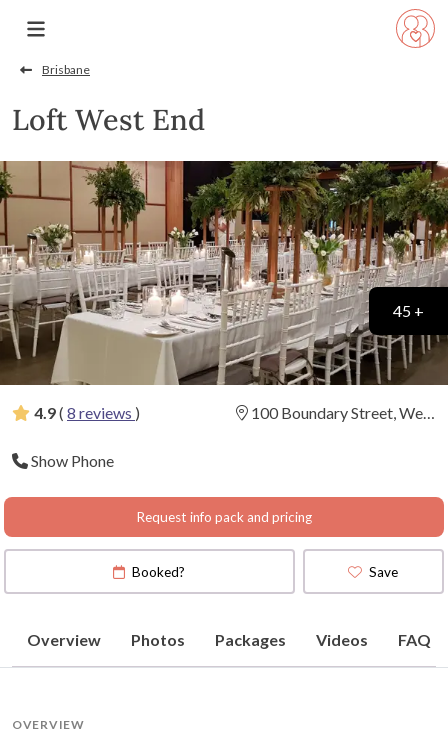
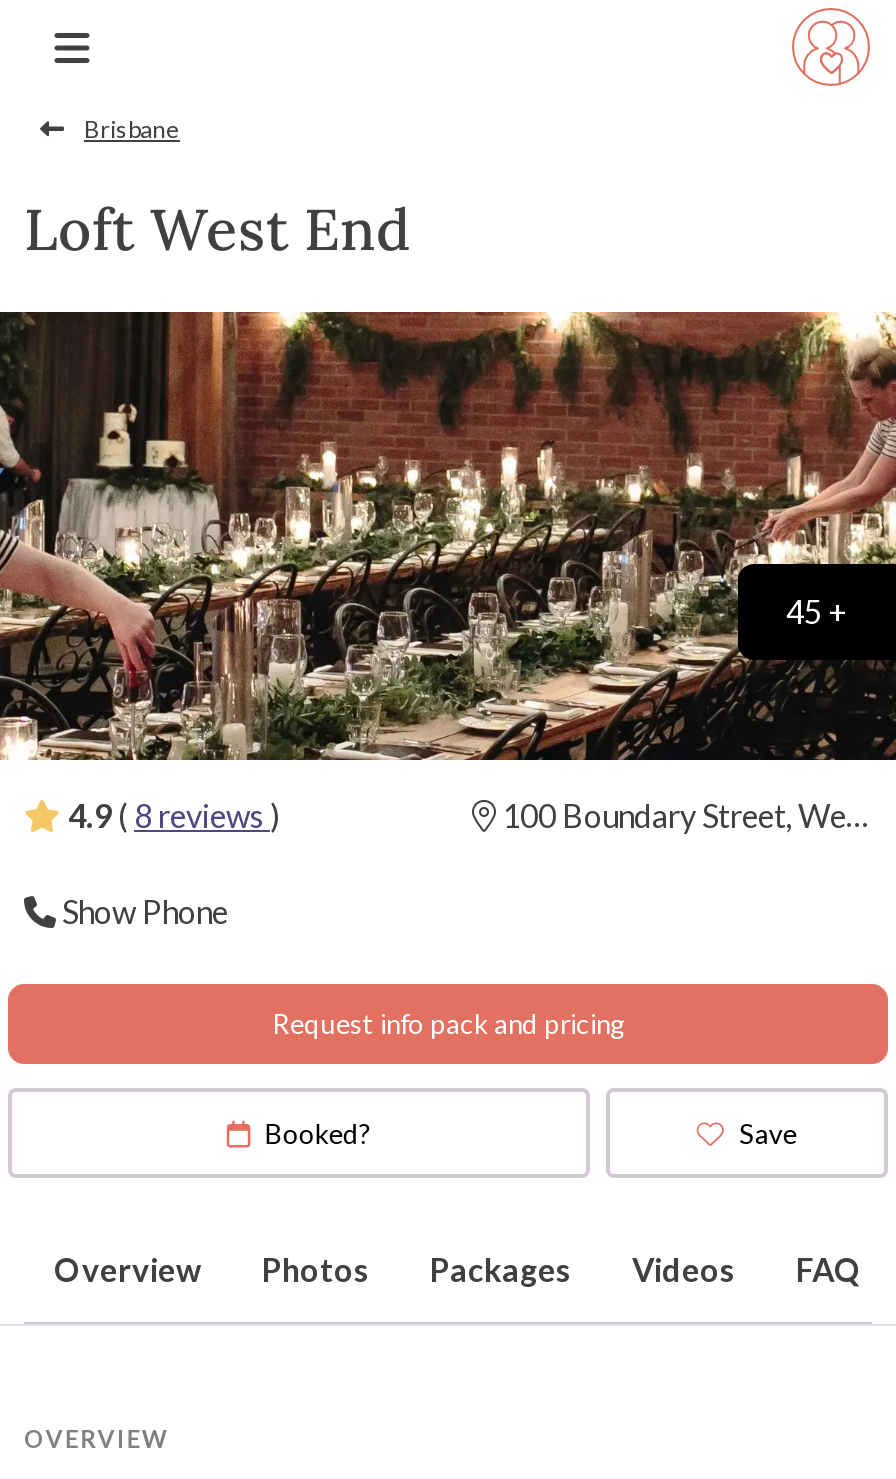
[3,160,445,386] [image] -> [6,310,890,760] [image]

